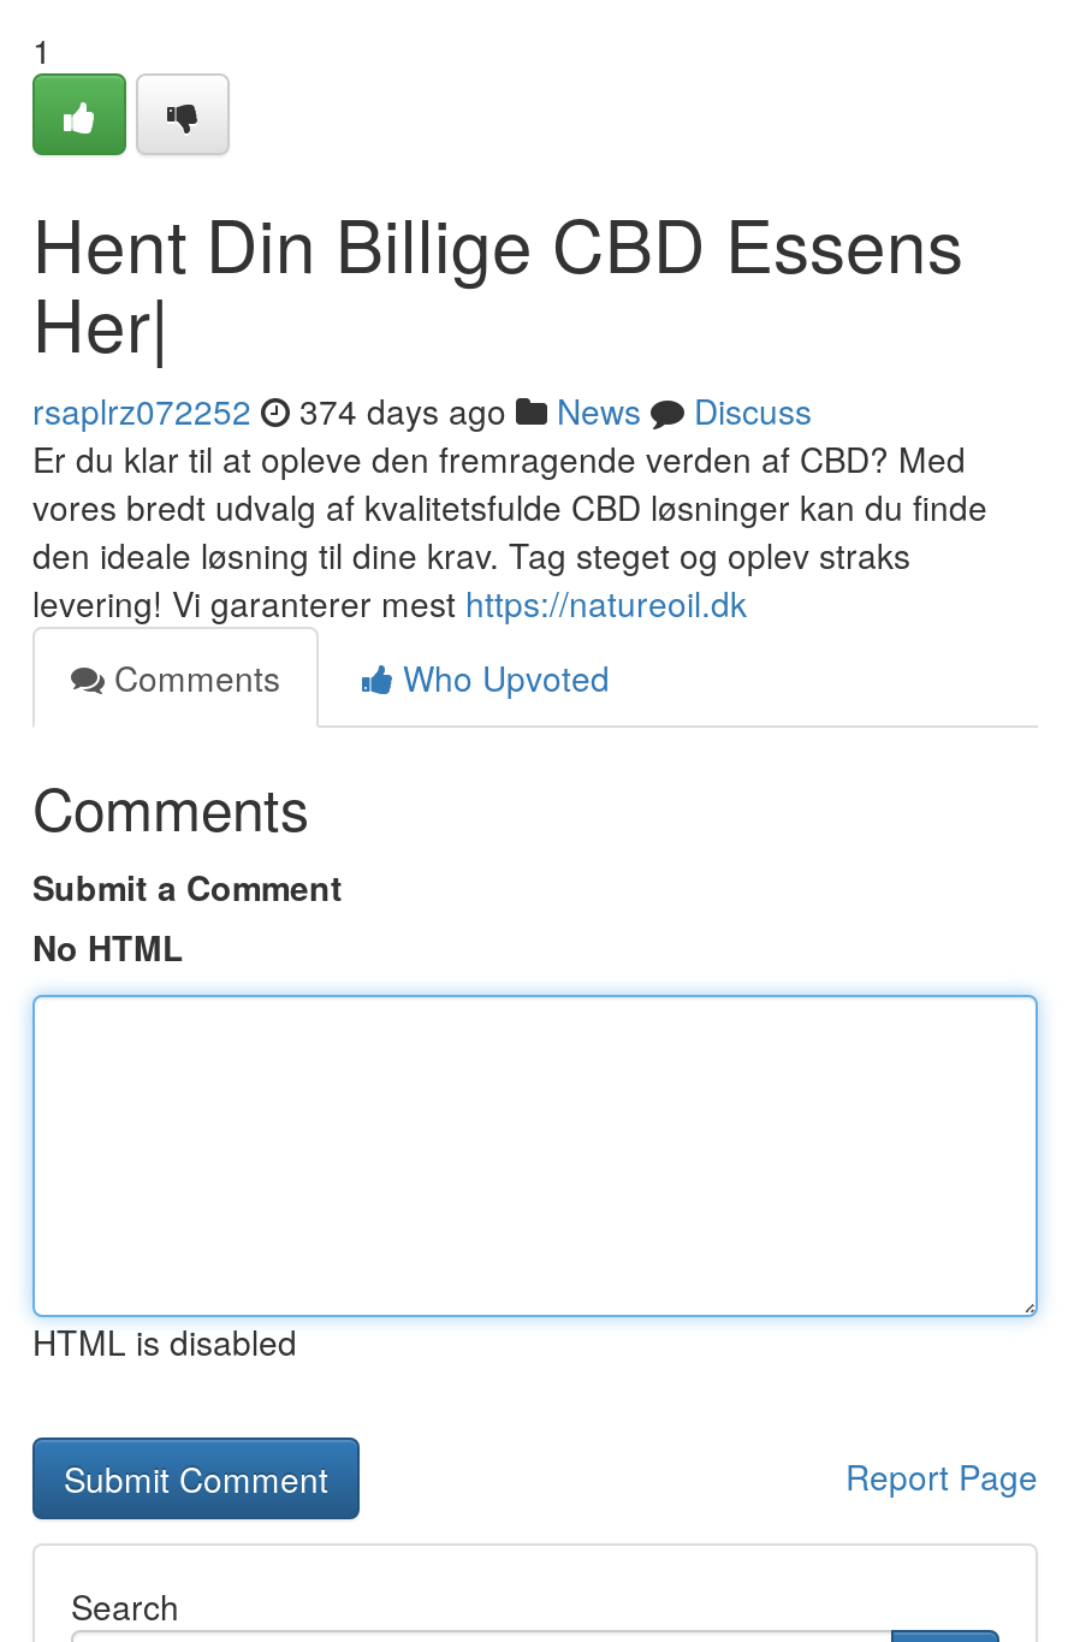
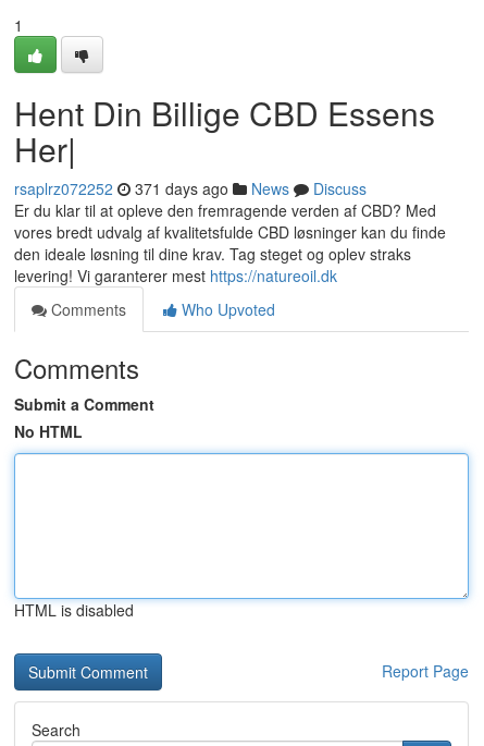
[32,386,812,434] rsaplrz072252 374 days ago News Discuss -> [14,178,367,199] rsaplrz072252 371 days ago News Discuss

